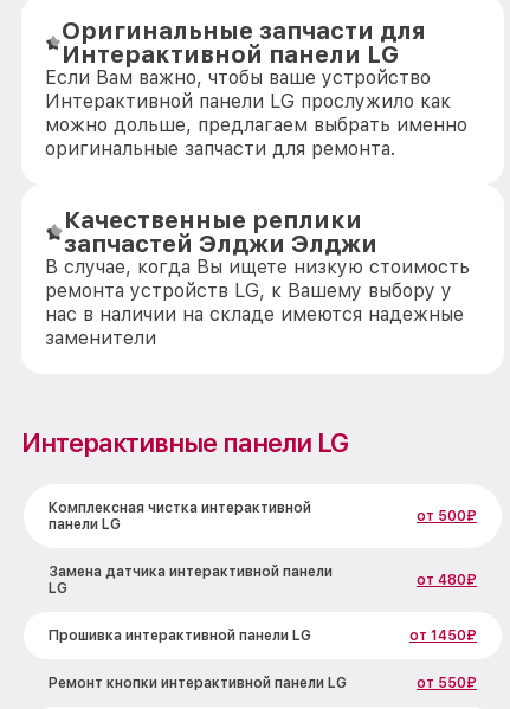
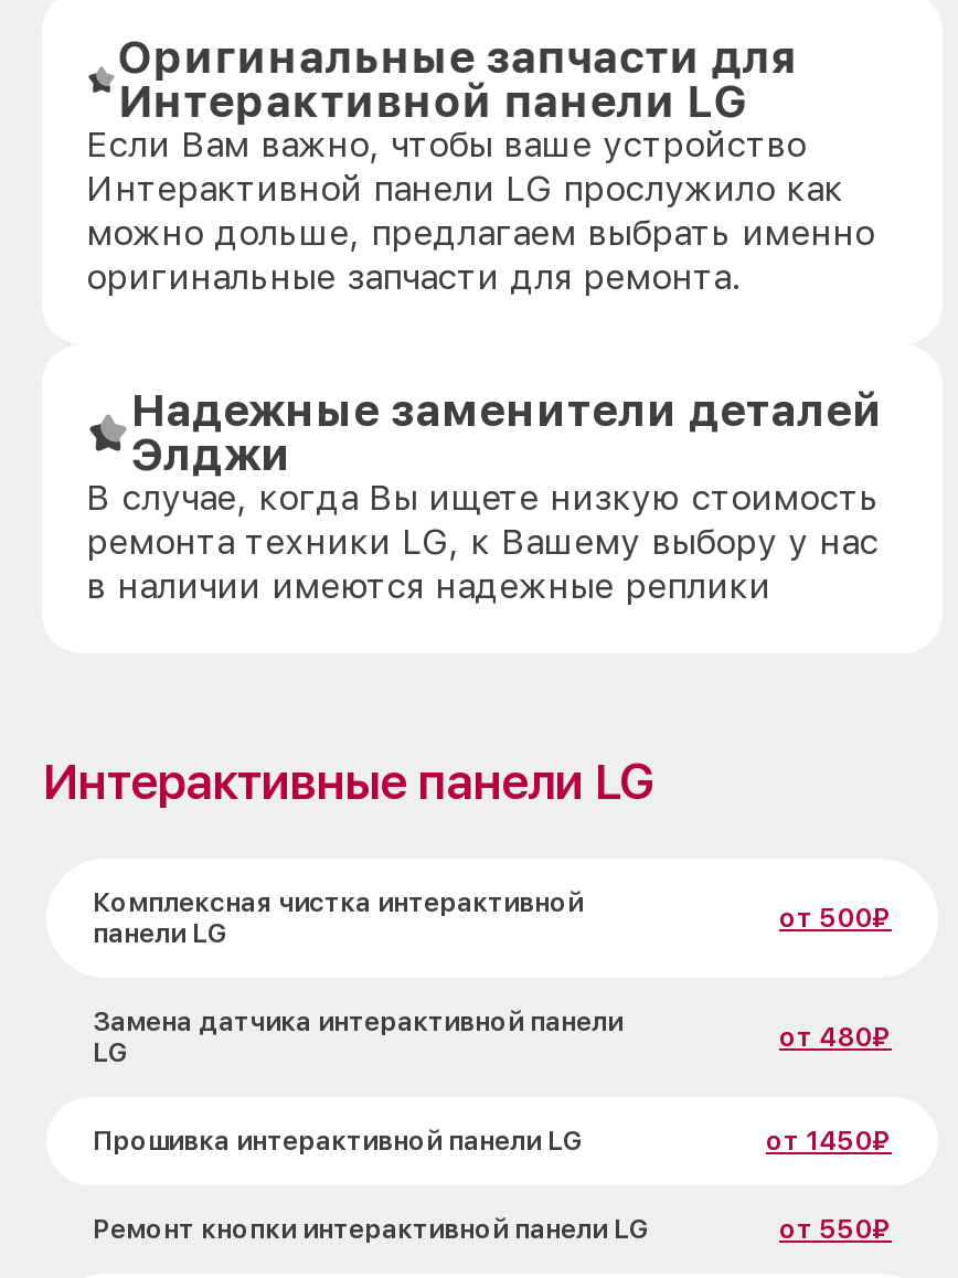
[64,206,378,258] Качественные реплики | запчастей Элджи Элджи -> [130,384,883,481] Надежные заменители деталей | Элджи
[45,279,464,349] ремонта устройств LG, к Вашему выбору у | нас в наличии на складе имеются надежные | заменители -> [86,521,879,607] ремонта техники LG, к Вашему выбору у нас | в наличии имеются надежные реплики

